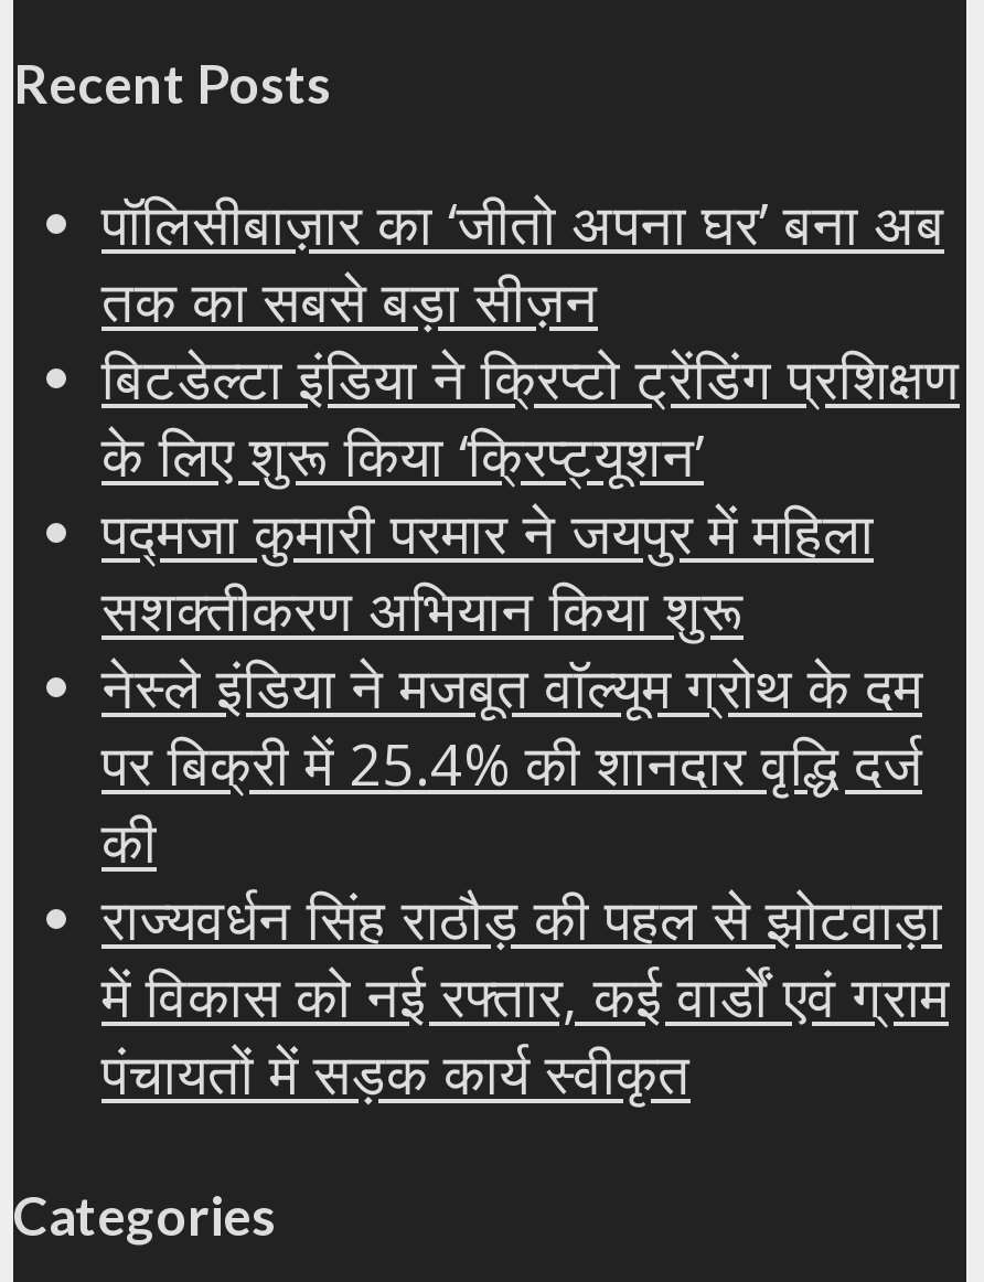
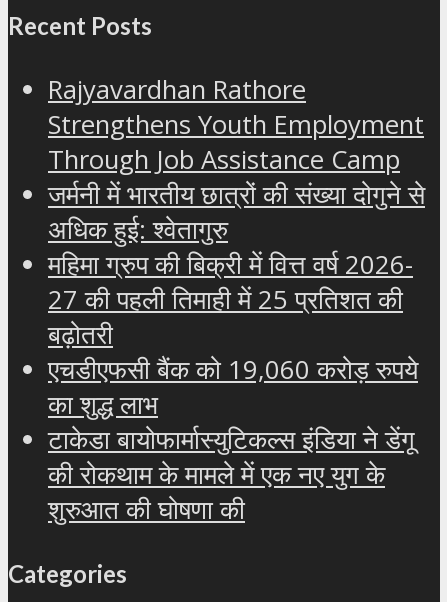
[101,186,960,1113] पॉलिसीबाज़ार का ‘जीतो अपना घर’ बना अब | तक का सबसे बड़ा सीज़न | बिटडेल्टा इंडिया ने क्रिप्टो ट्रेंडिंग प्रशिक्षण | के लिए शुरू किया ‘क्रिप्ट्यूशन’ | पद्मजा कुमारी परमार ने जयपुर में महिला | सशक्तीकरण अभियान किया शुरू | नेस्ले इंडिया ने मजबूत वॉल्यूम ग्रोथ के दम | पर बिक्री में 25.4% की शानदार वृद्धि दर्ज | की | राज्यवर्धन सिंह राठौड़ की पहल से झोटवाड़ा | में विकास को नई रफ्तार, कई वार्डों एवं ग्राम | पंचायतों में सड़क कार्य स्वीकृत -> [48,72,425,527] Rajyavardhan Rathore | Strengthens Youth Employment | Through Job Assistance Camp | जर्मनी में भारतीय छात्रों की संख्या दोगुने से | अधिक हुई: श्वेतागुरु | महिमा ग्रुप की बिक्री में वित्त वर्ष 2026- | 27 की पहली तिमाही में 25 प्रतिशत की | बढ़ोतरी | एचडीएफसी बैंक को 19,060 करोड़ रुपये | का शुद्ध लाभ | टाकेडा बायोफार्मास्युटिकल्स इंडिया ने डेंगू | की रोकथाम के मामले में एक नए युग के | शुरुआत की घोषणा की

